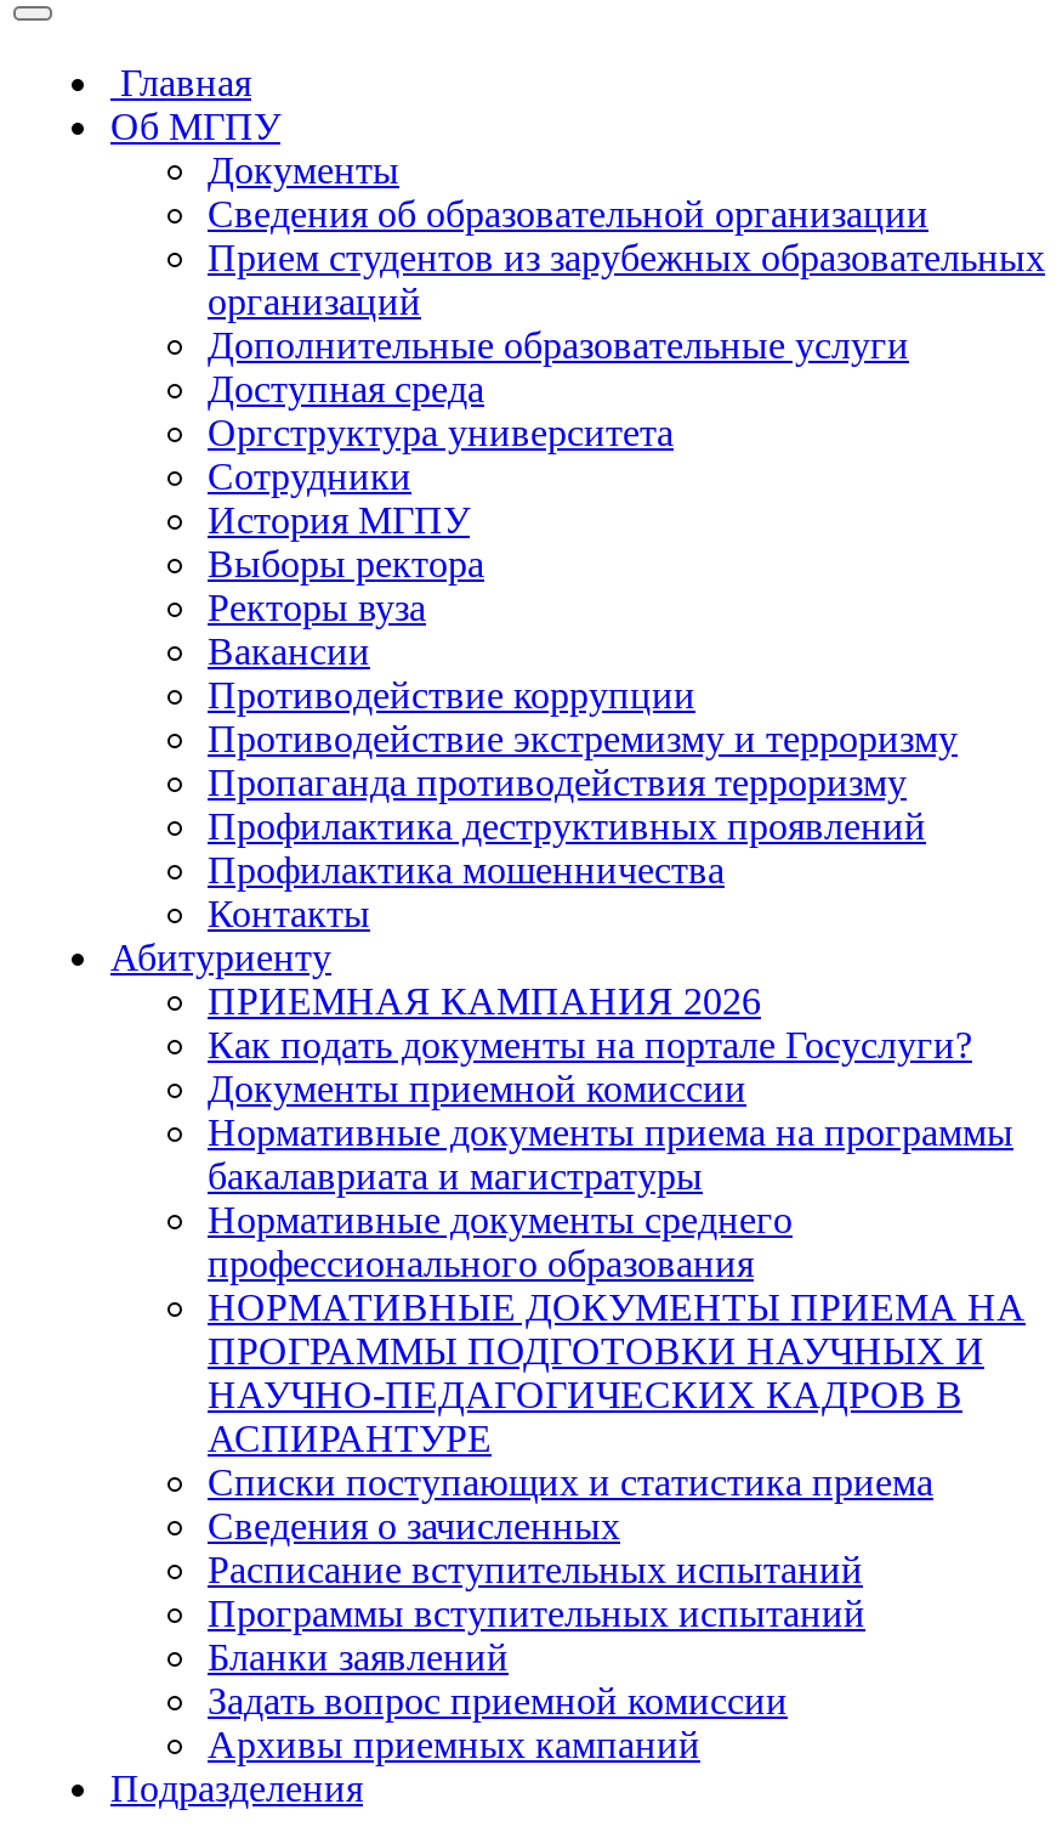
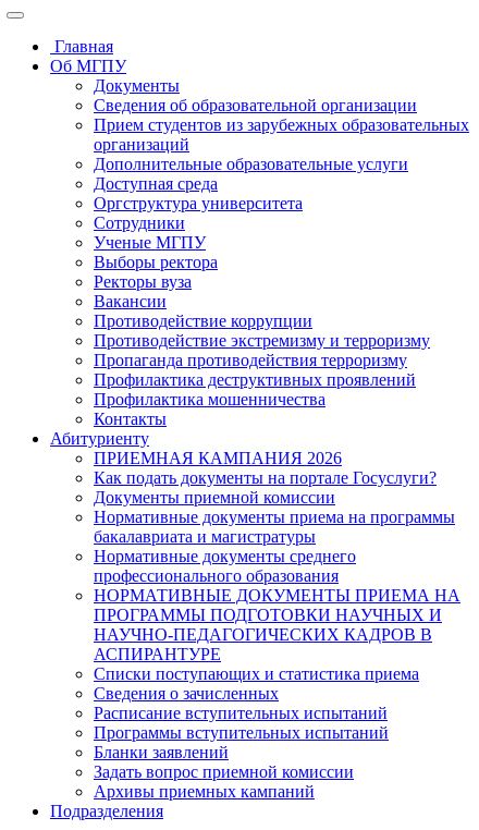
[208,499,470,541] История МГПУ -> [94,233,206,252] Ученые МГПУ

